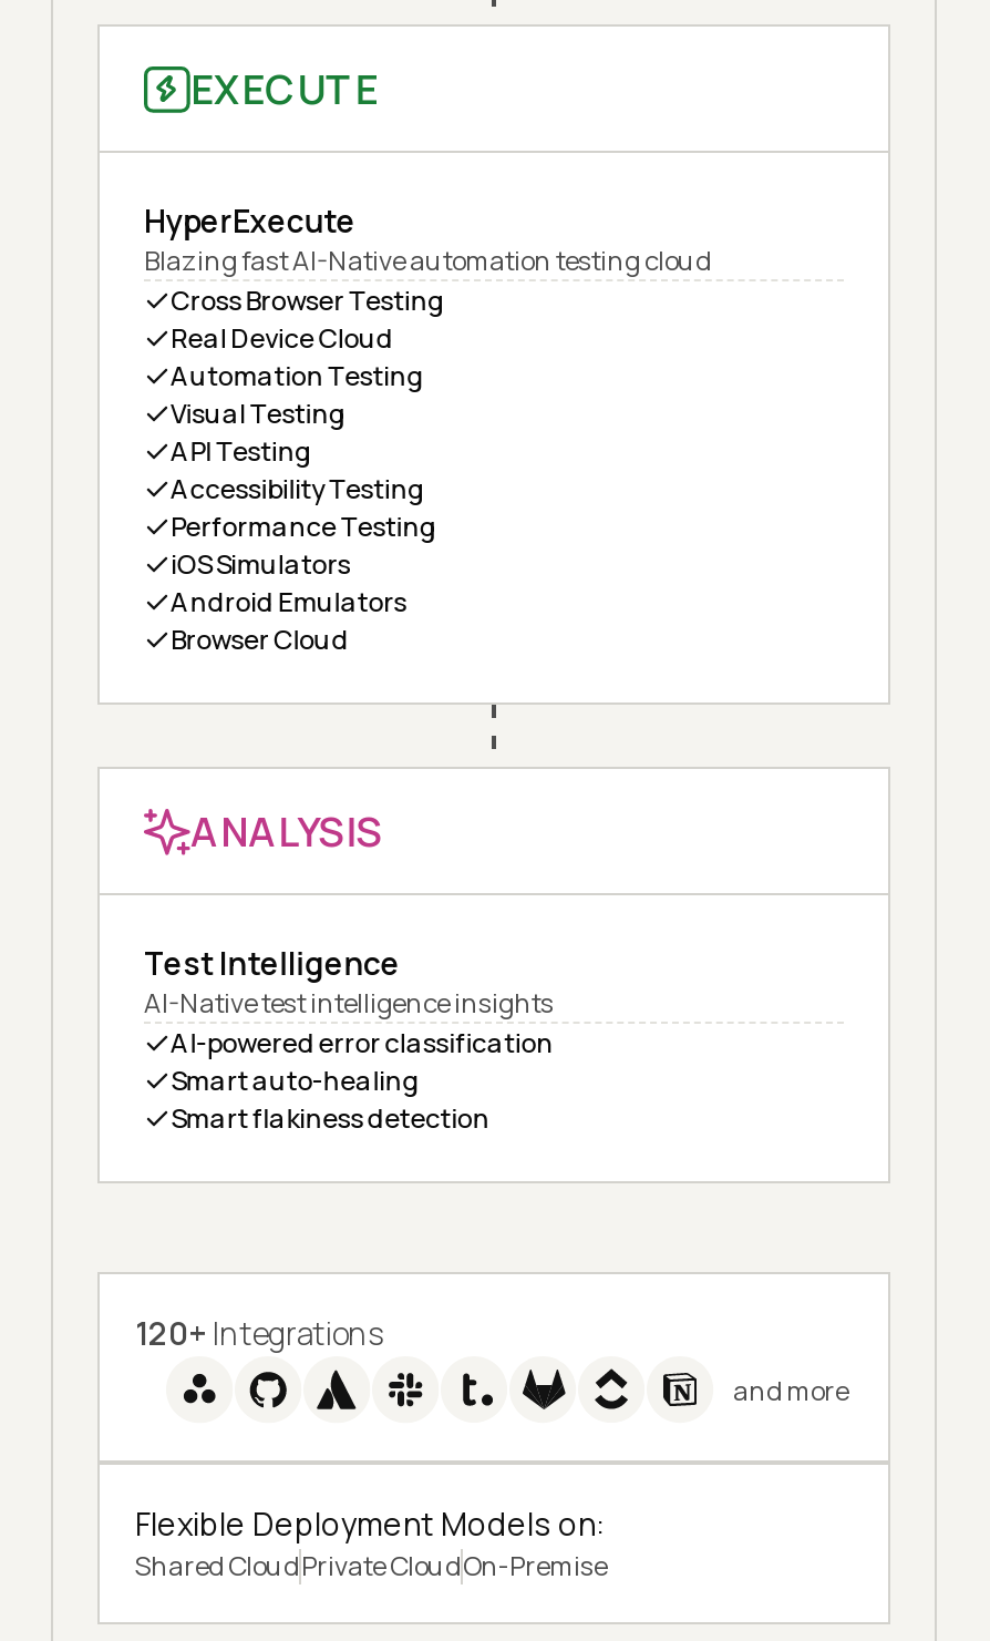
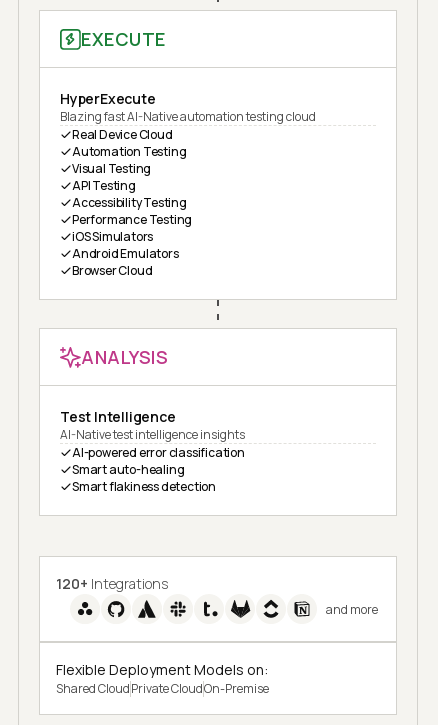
[171,282,445,320] Cross Browser Testing -> none

